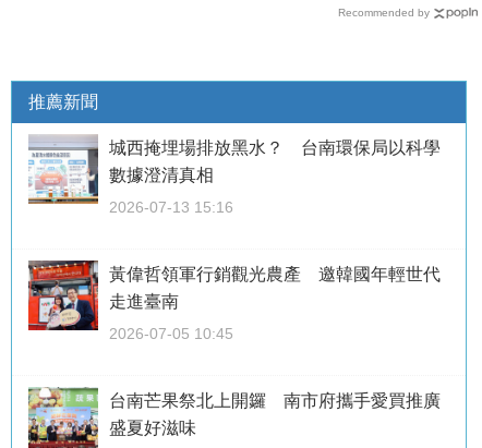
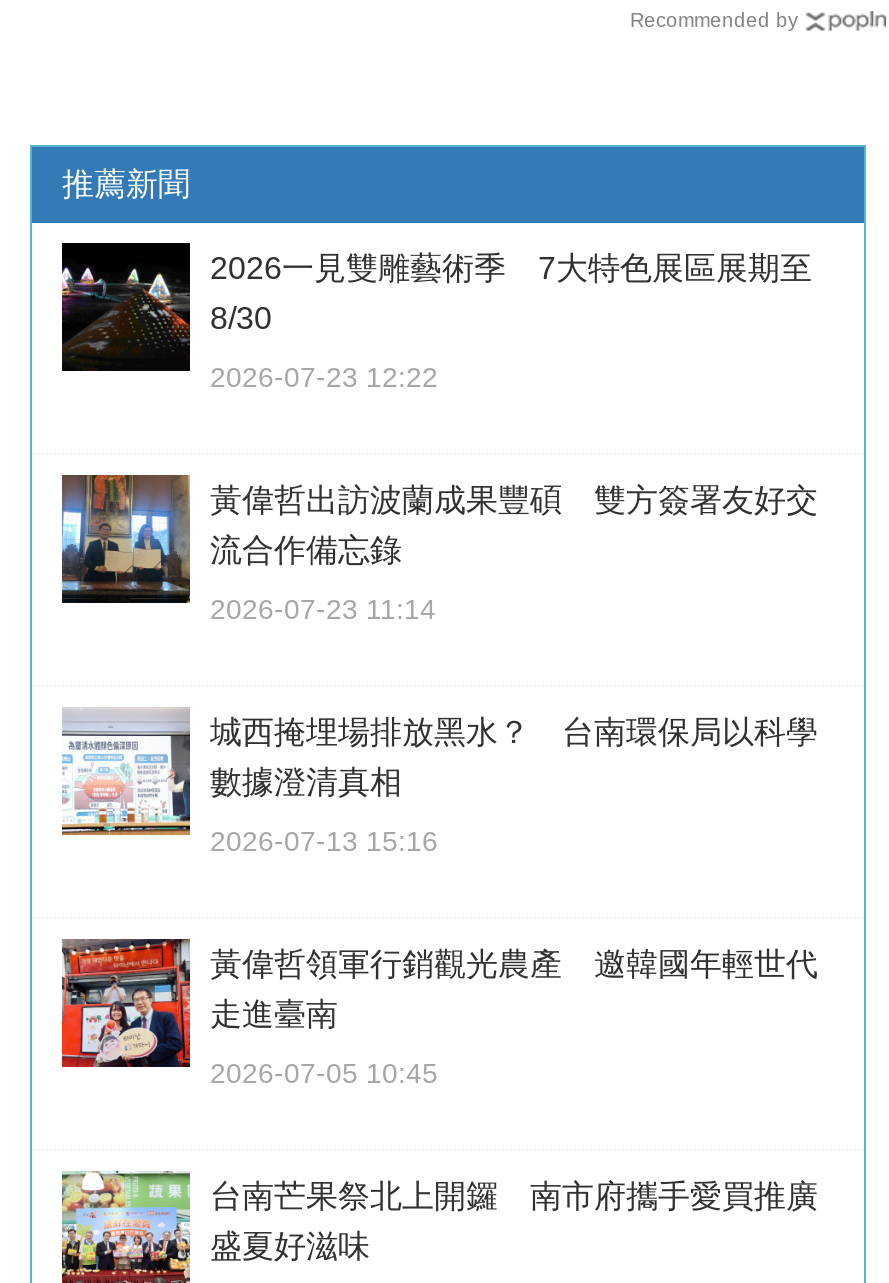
none -> [60,241,812,393] [image] | 2026一見雙雕藝術季 7大特色展區展期至 | 8/30 | 2026-07-23 12:22
none -> [60,475,818,625] [image] | 黃偉哲出訪波蘭成果豐碩 雙方簽署友好交 | 流合作備忘錄 | 2026-07-23 11:14

